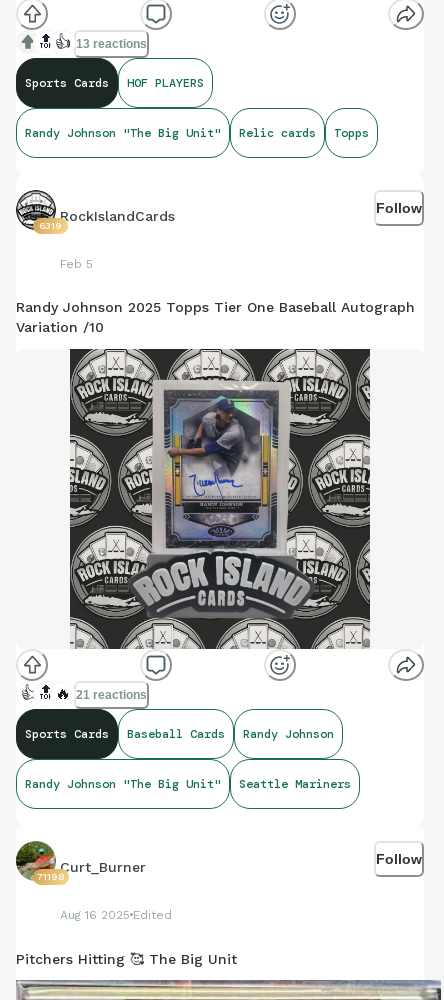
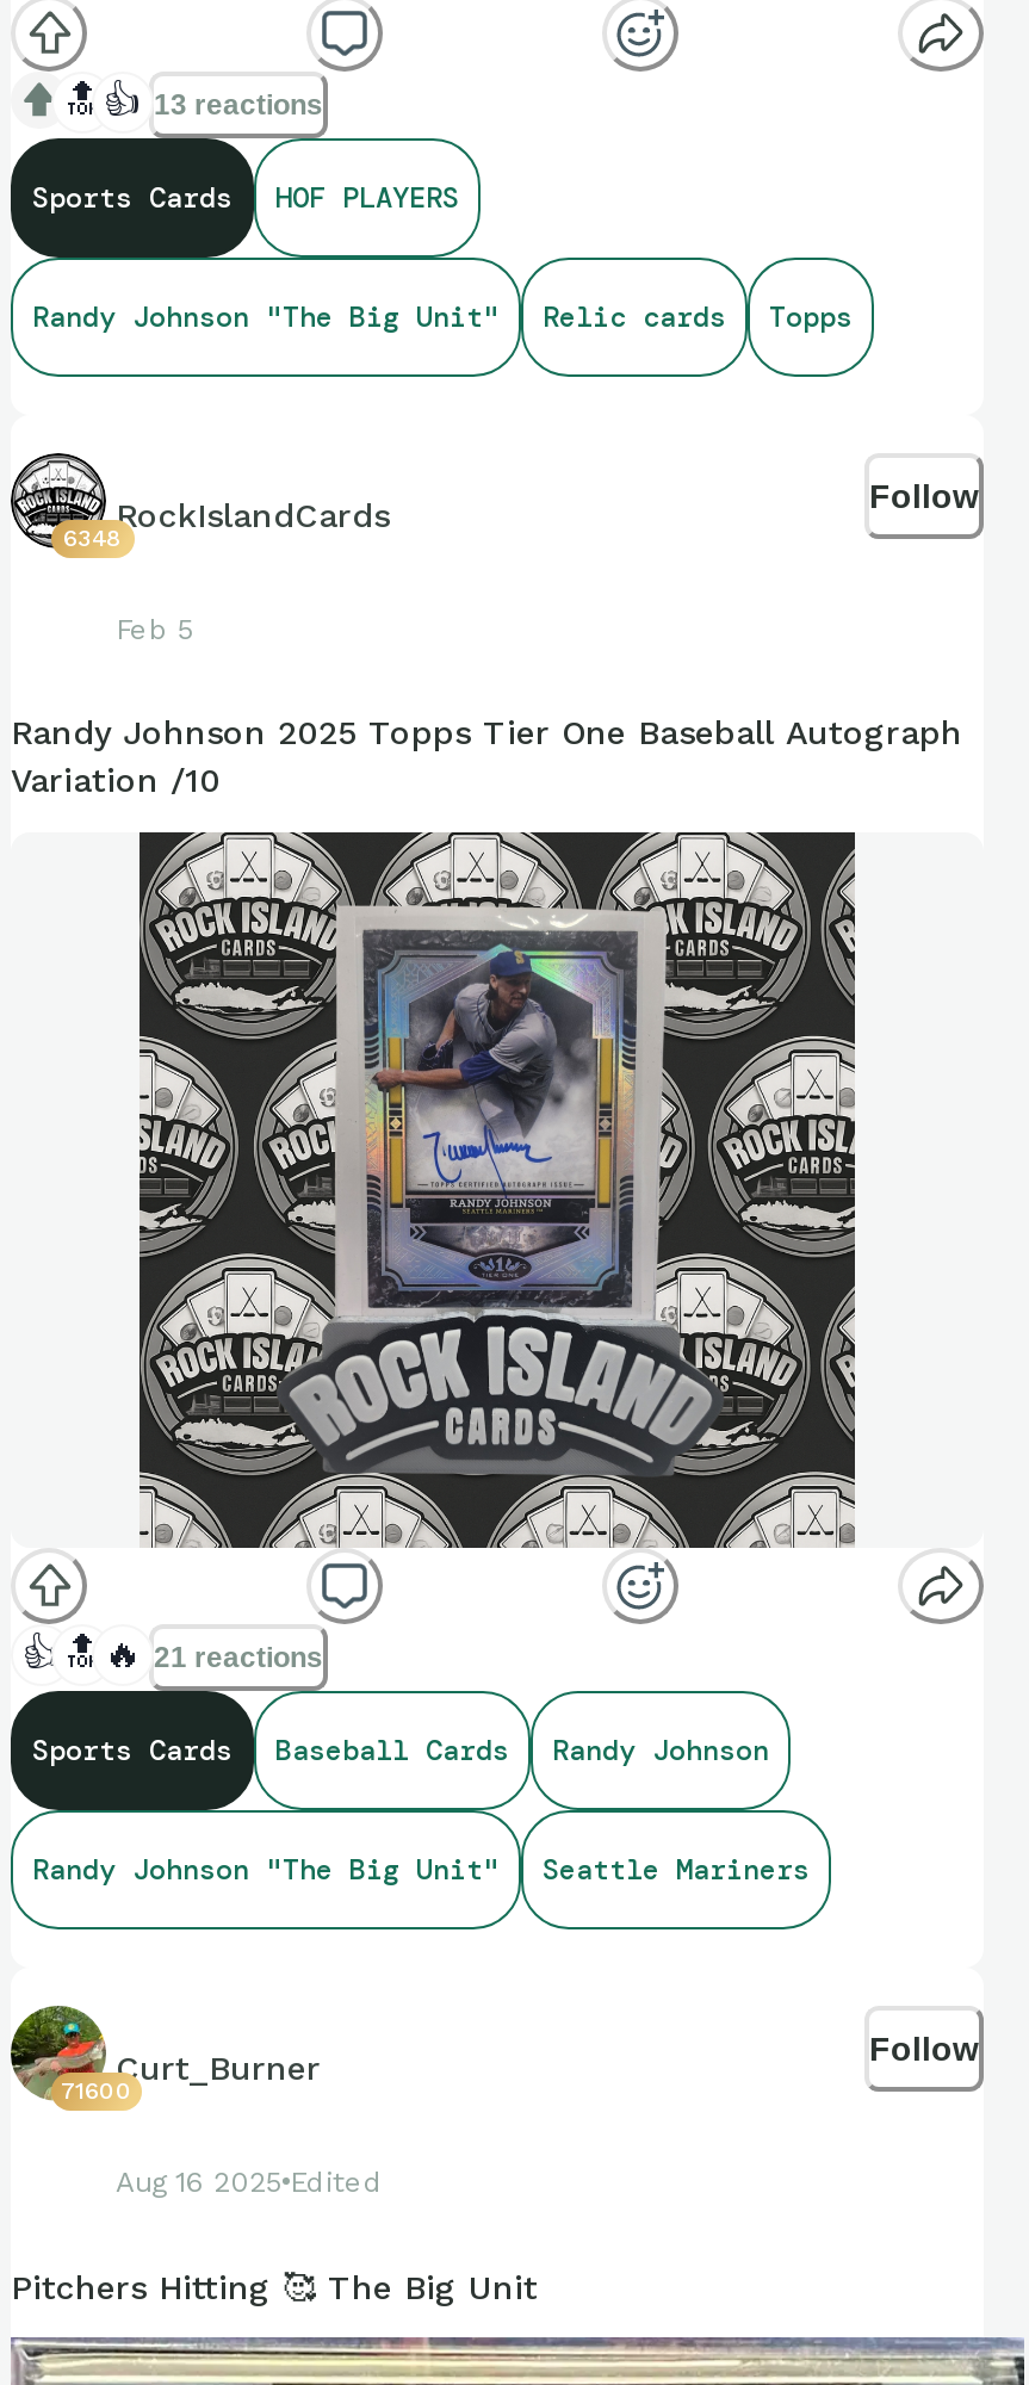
[39,220,62,231] 6319 -> [63,524,123,550] 6348
[37,871,65,882] 71198 -> [61,2077,132,2104] 71600

